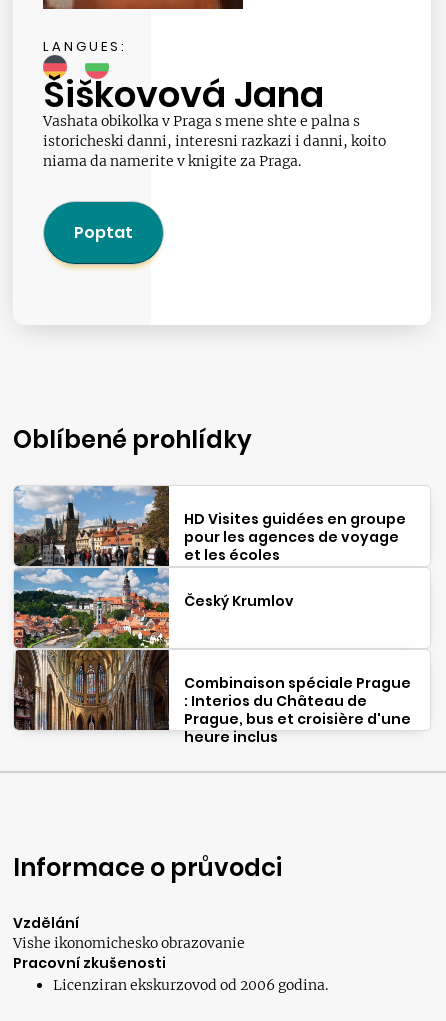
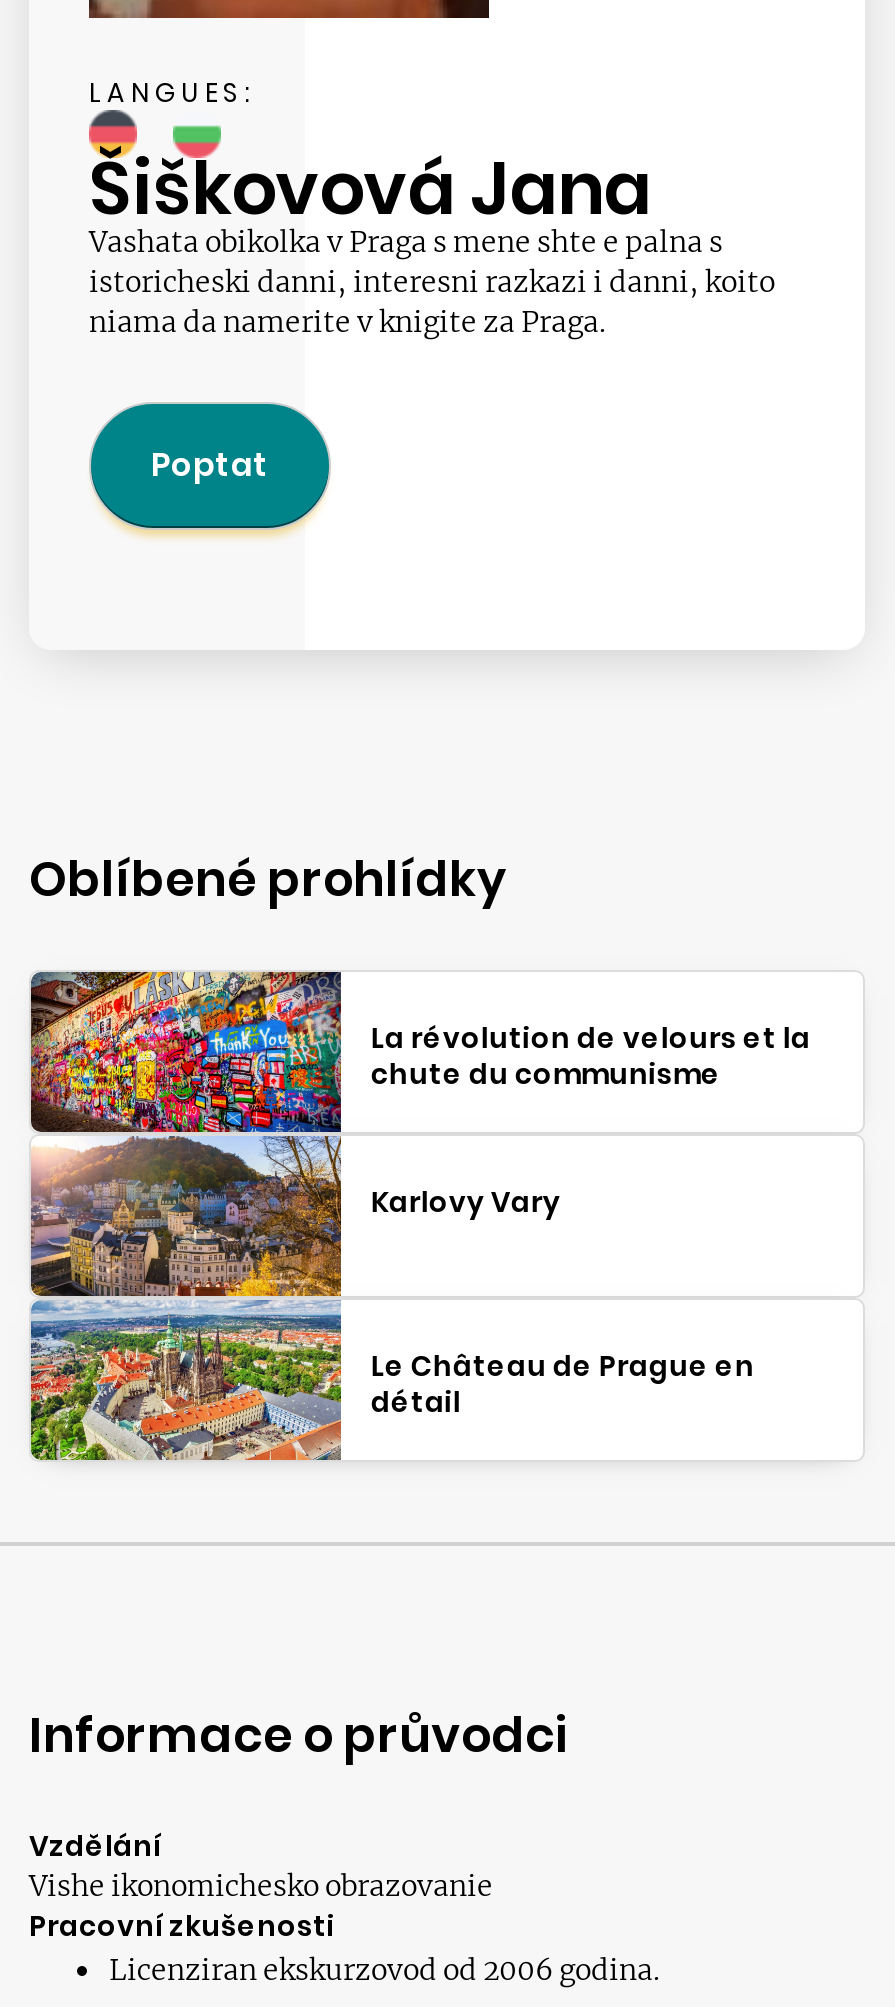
[13,485,406,731] [image] | HD Visites guidées en groupe | pour les agences de voyage | et les écoles -> [29,970,811,1462] [image] | La révolution de velours et la | chute du communisme
[184,591,294,611] Český Krumlov -> [371,1182,561,1222] Karlovy Vary
[184,673,411,747] Combinaison spéciale Prague | : Interios du Château de | Prague, bus et croisière d'une | heure inclus -> [371,1346,755,1422] Le Château de Prague en | détail

